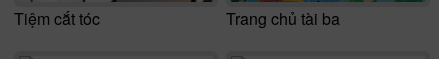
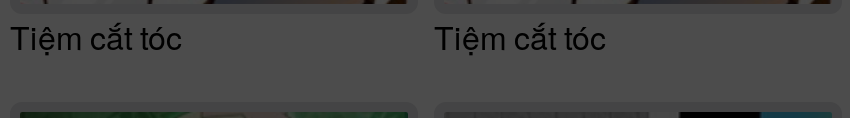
[226,7,340,30] Trang chủ tài ba -> [434,15,606,61] Tiệm cắt tóc

